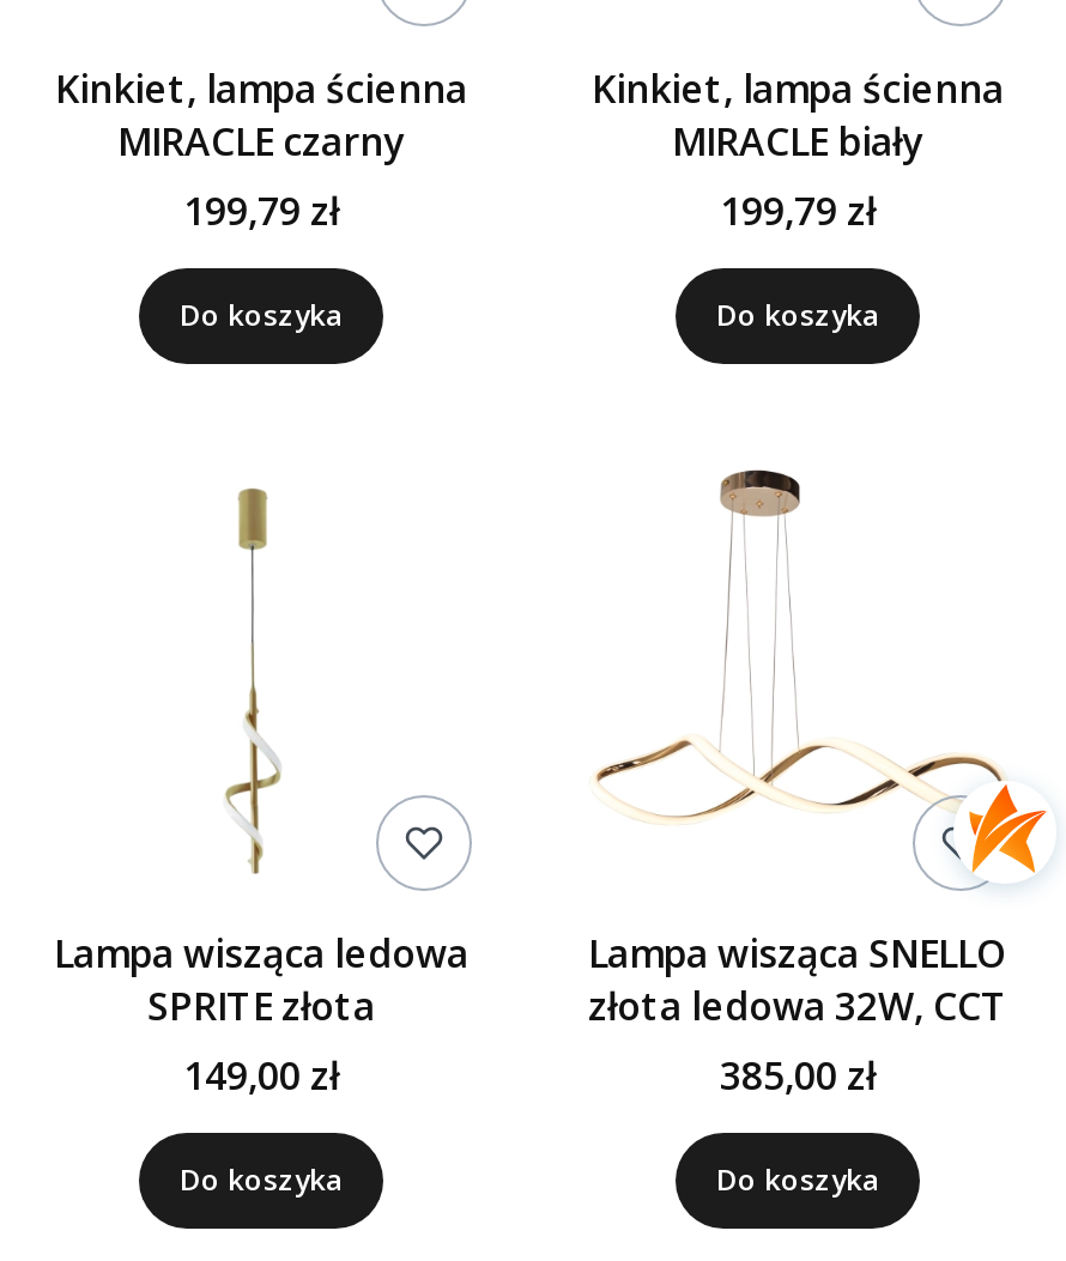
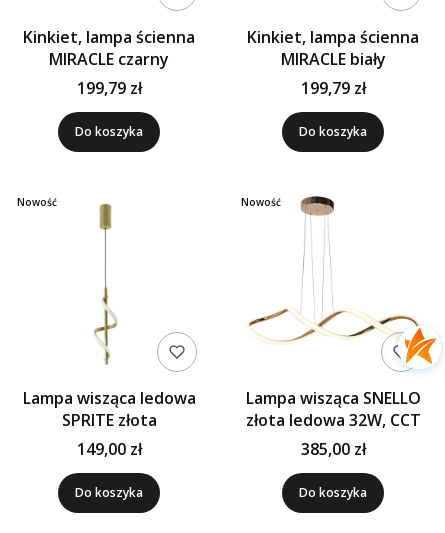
none -> [17,195,57,209] Nowość
none -> [241,195,281,209] Nowość

